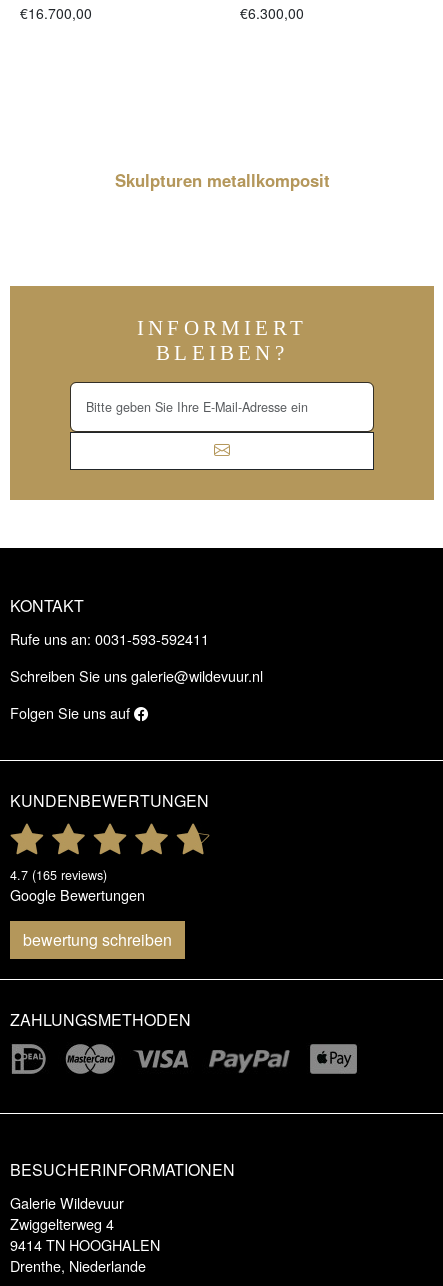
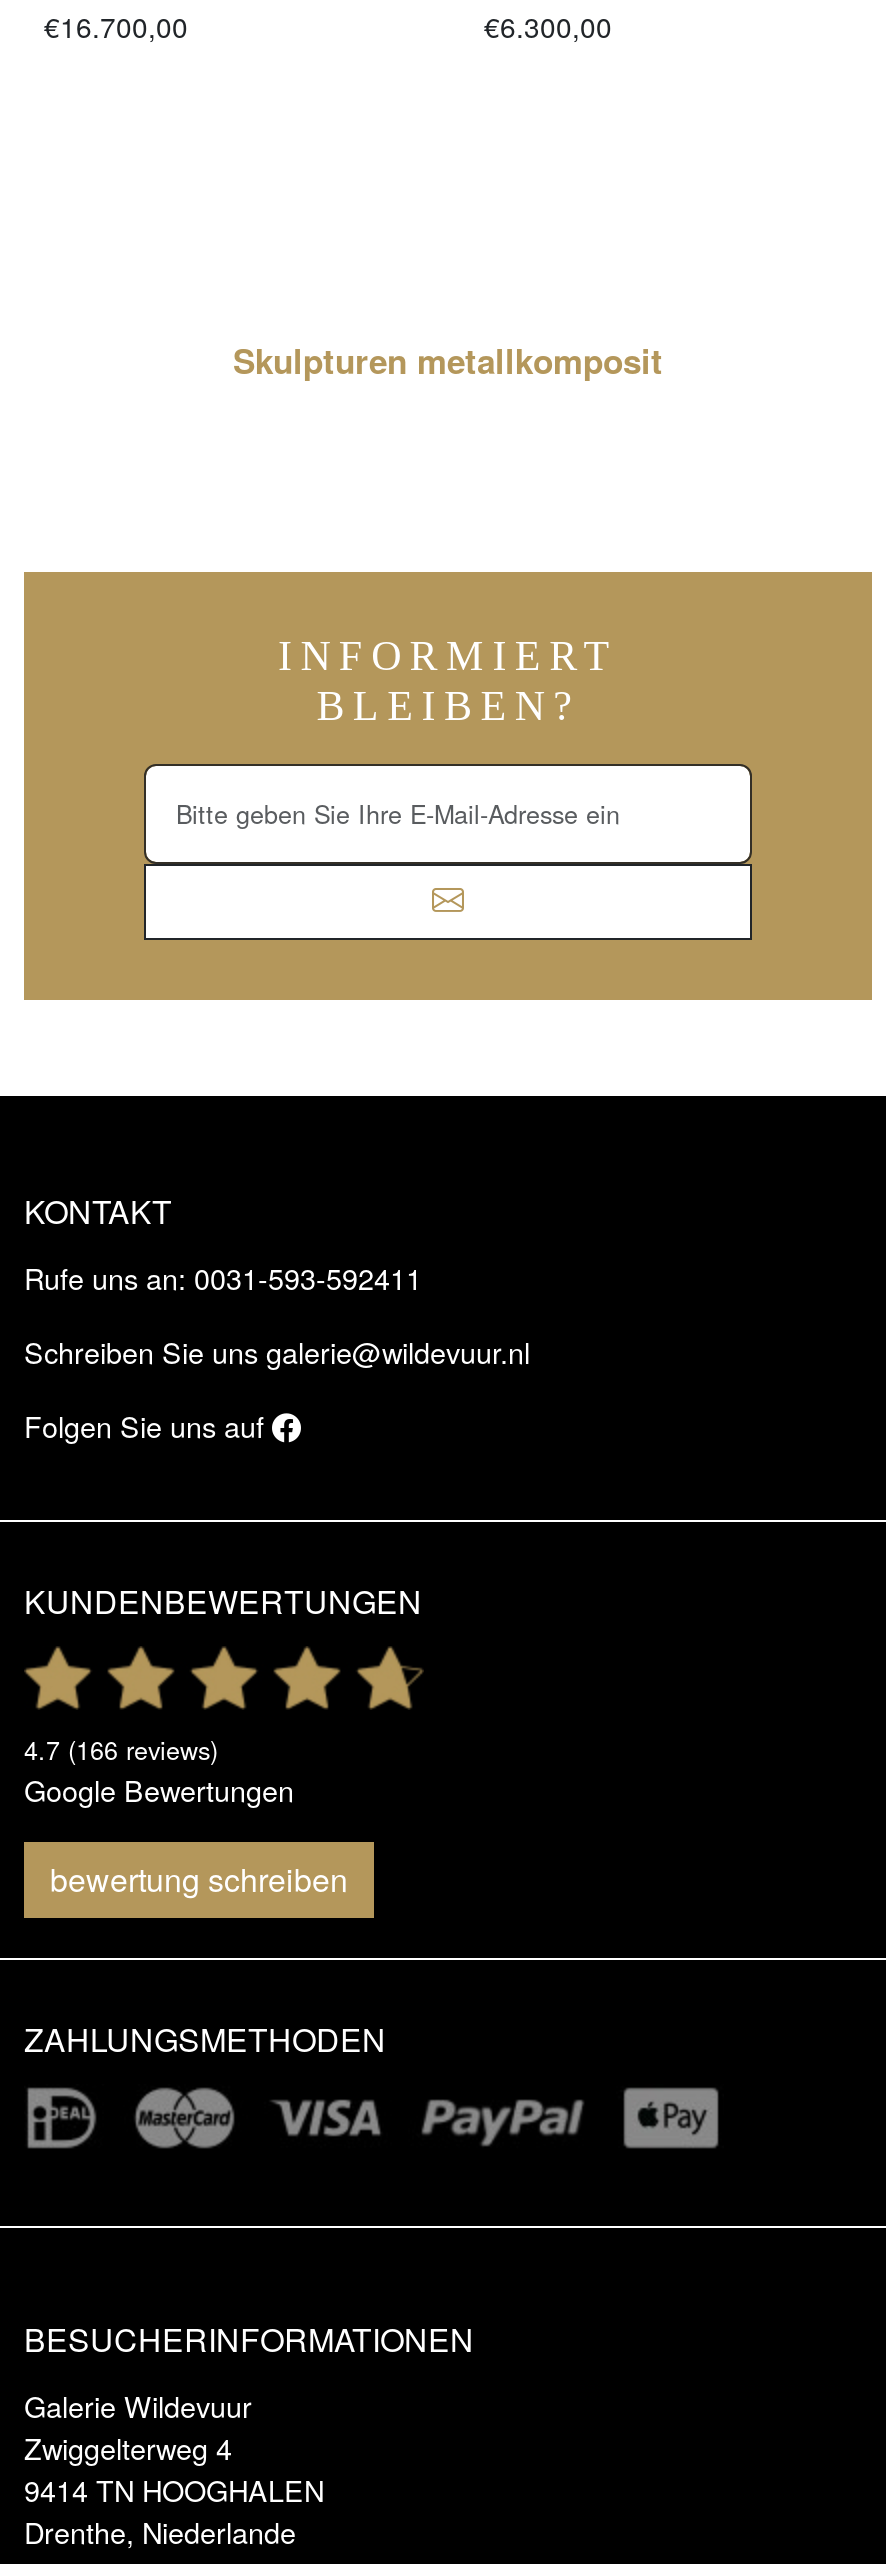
[10,866,107,884] 4.7 (165 reviews) -> [24,1732,218,1768] 4.7 (166 reviews)

